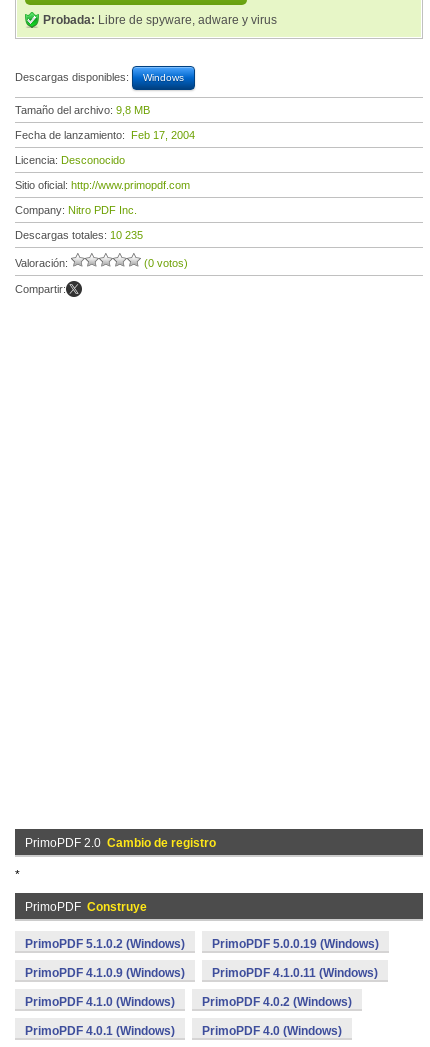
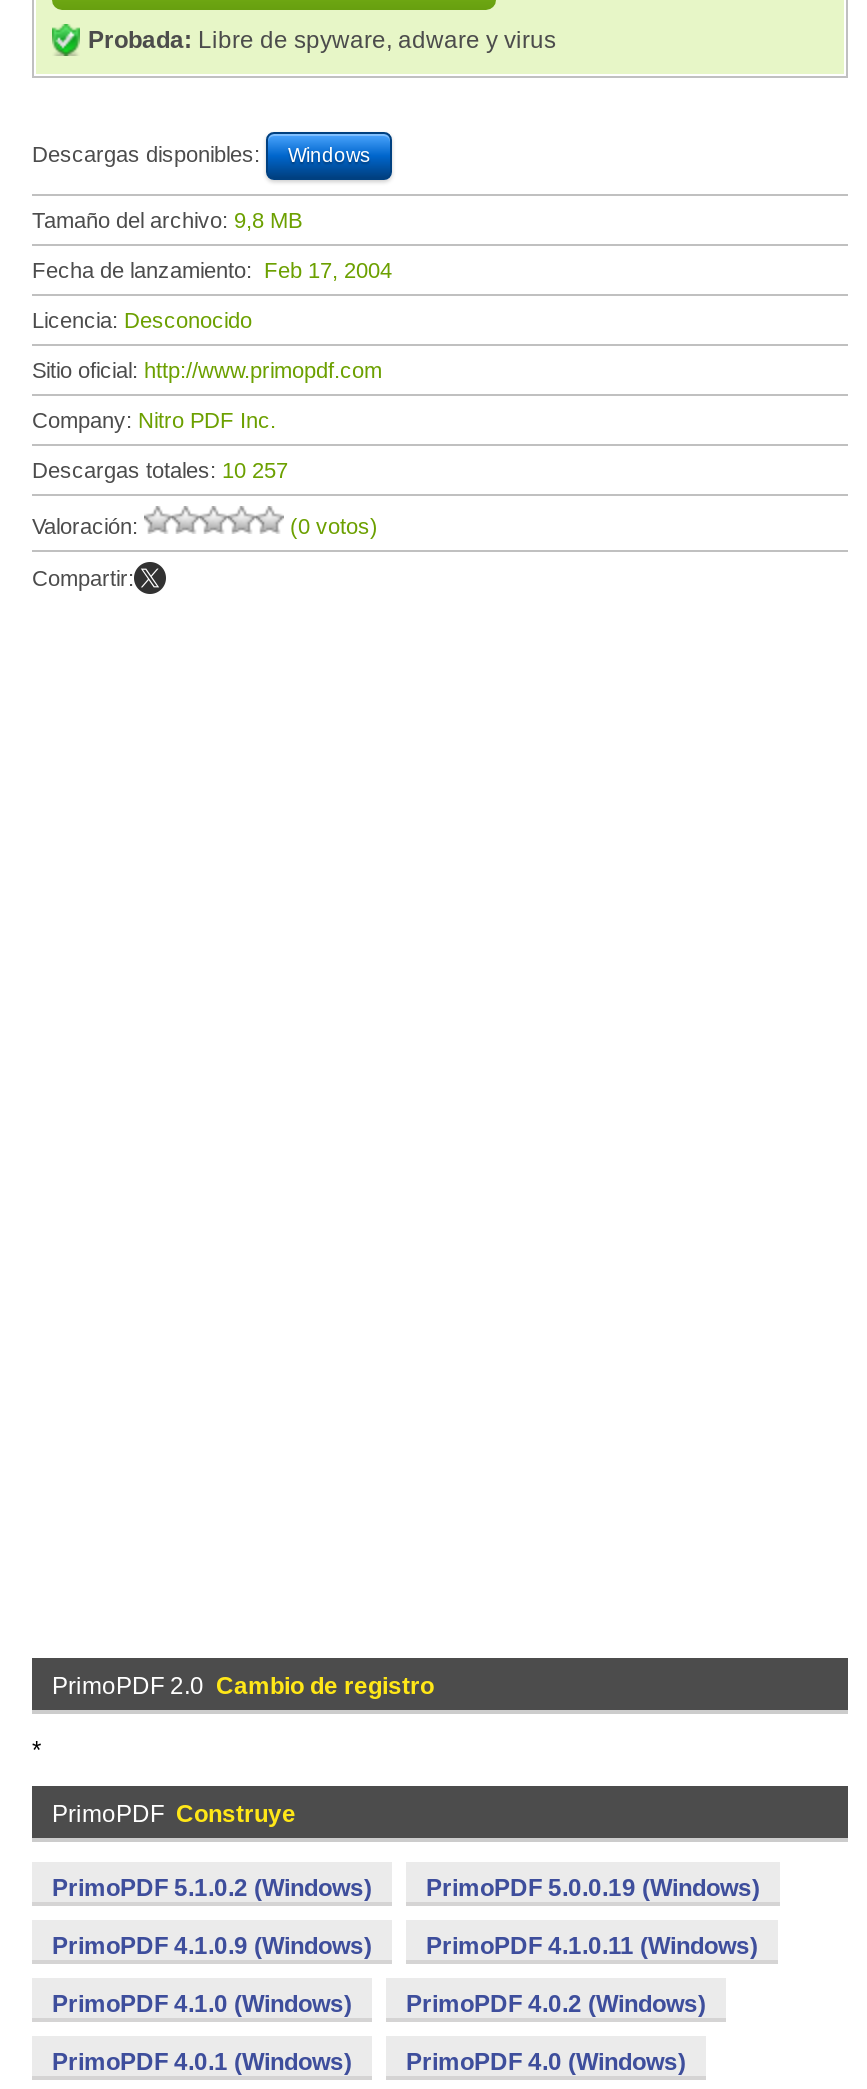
[15,229,143,241] Descargas totales: 10 235 -> [32,458,288,482] Descargas totales: 10 257

